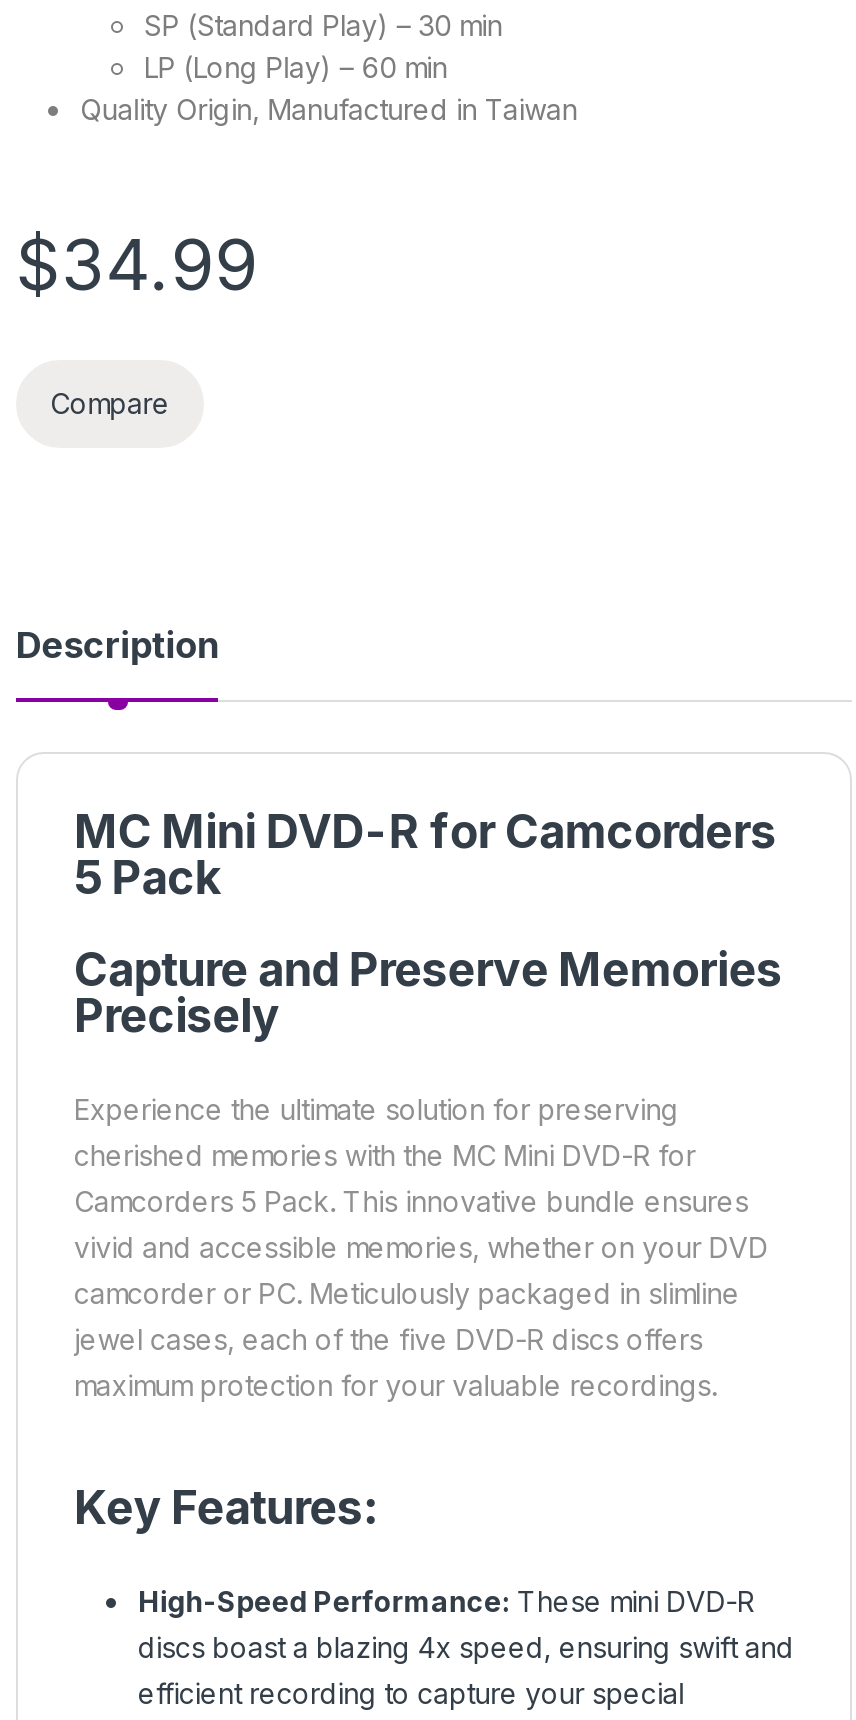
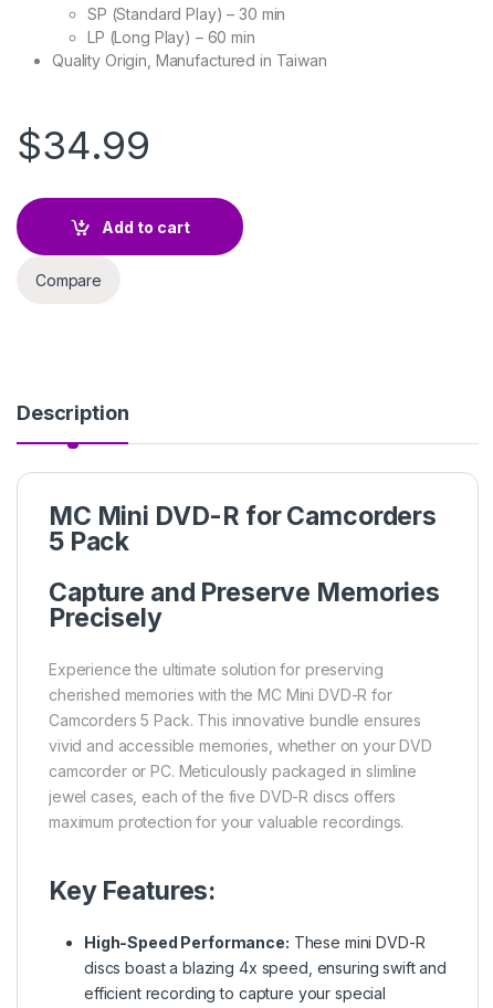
none -> [101,218,190,237] Add to cart

